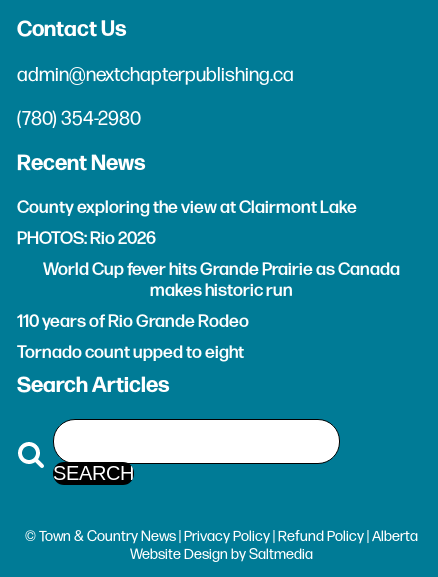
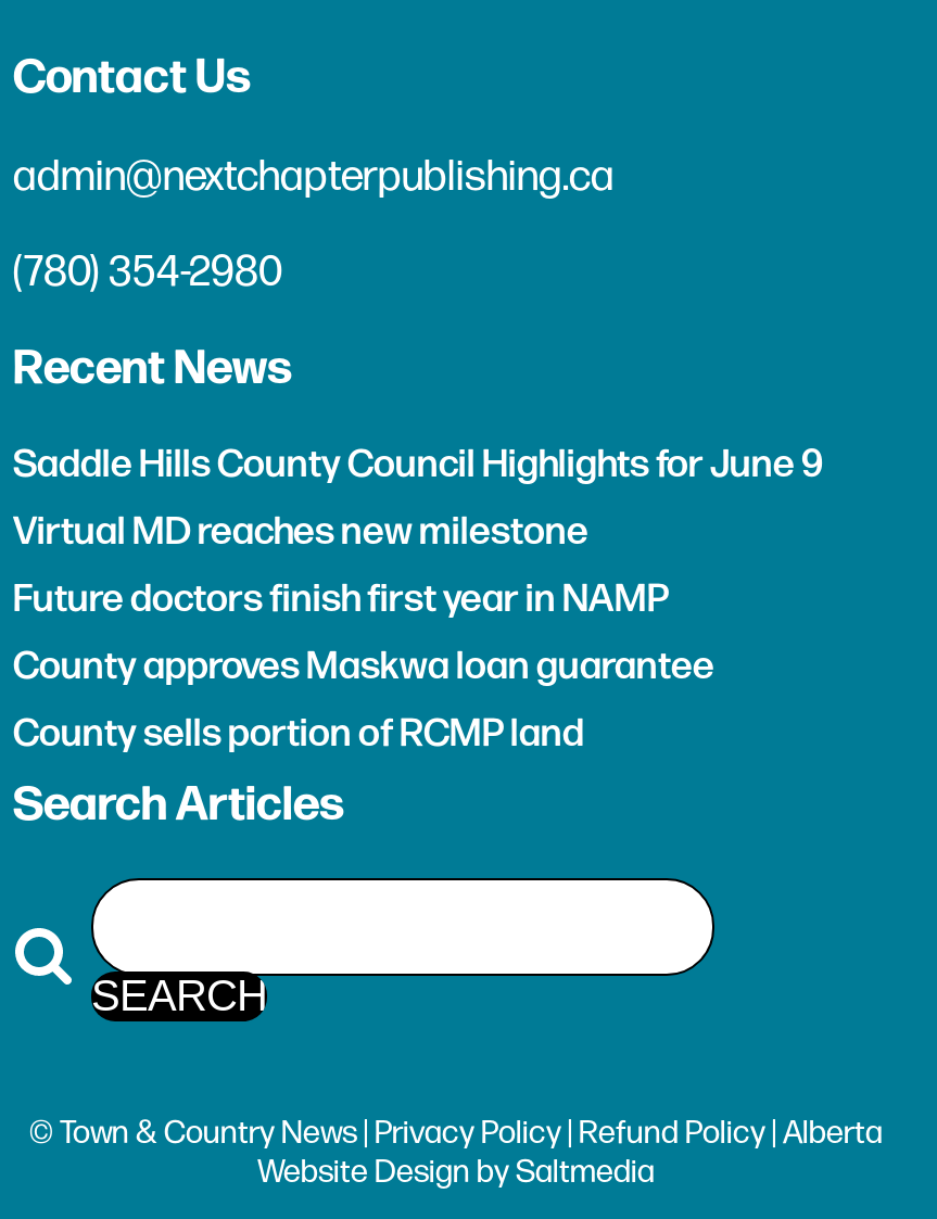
[17,197,357,218] County exploring the view at Clairmont Lake -> [13,442,830,488] Saddle Hills County Council Highlights for June 9
[17,228,156,249] PHOTOS: Rio 2026 -> [13,510,588,555] Virtual MD reaches new milestone
[42,259,399,301] World Cup fever hits Grande Prairie as Canada | makes historic run -> [13,577,669,622] Future doctors finish first year in NAMP
[17,311,249,332] 110 years of Rio Grande Rodeo -> [13,644,714,690] County approves Maskwa loan guarantee
[17,342,244,363] Tornado count upped to eight -> [13,711,584,757] County sells portion of RCMP land

